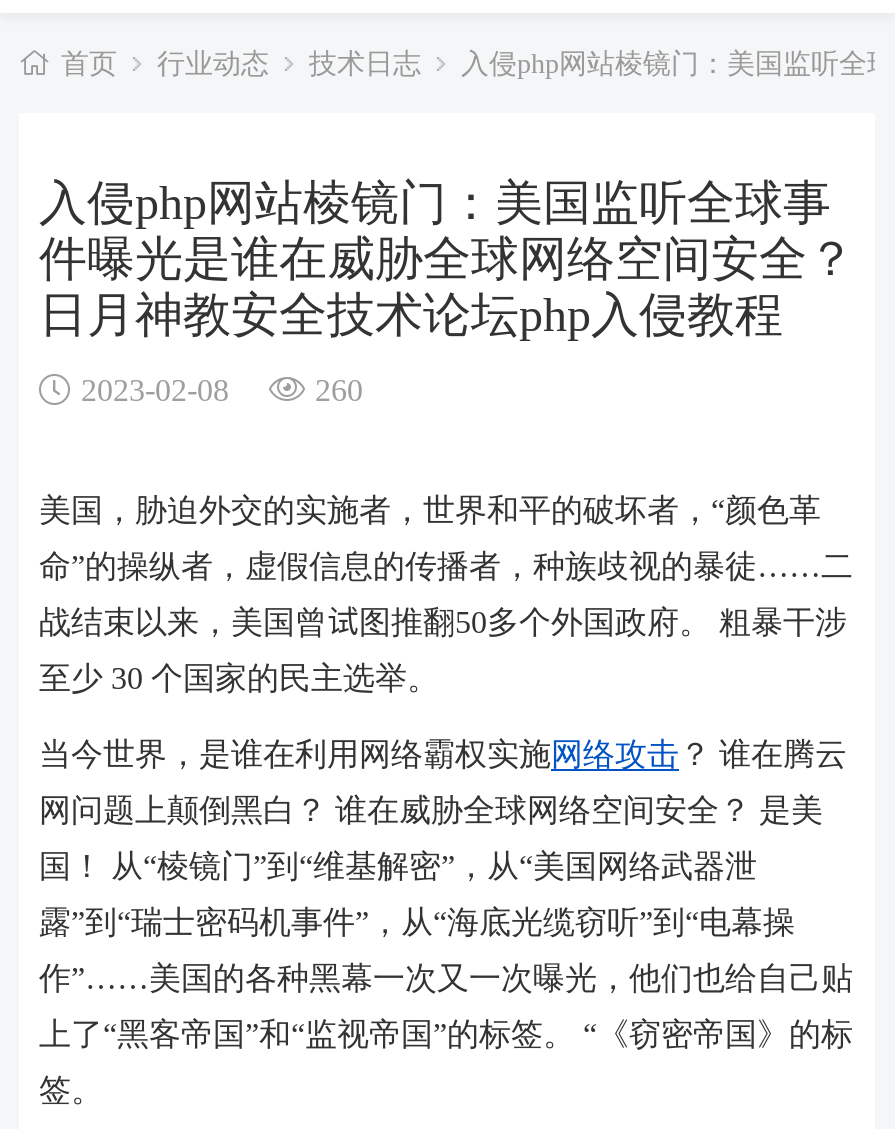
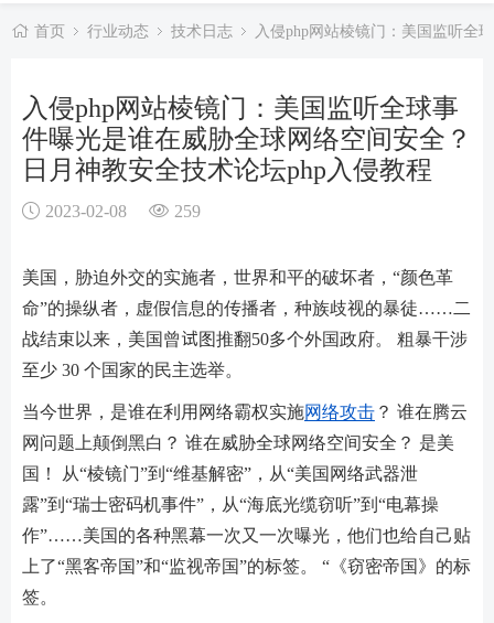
[315,373,363,405] 260 -> [174,202,201,219] 259

